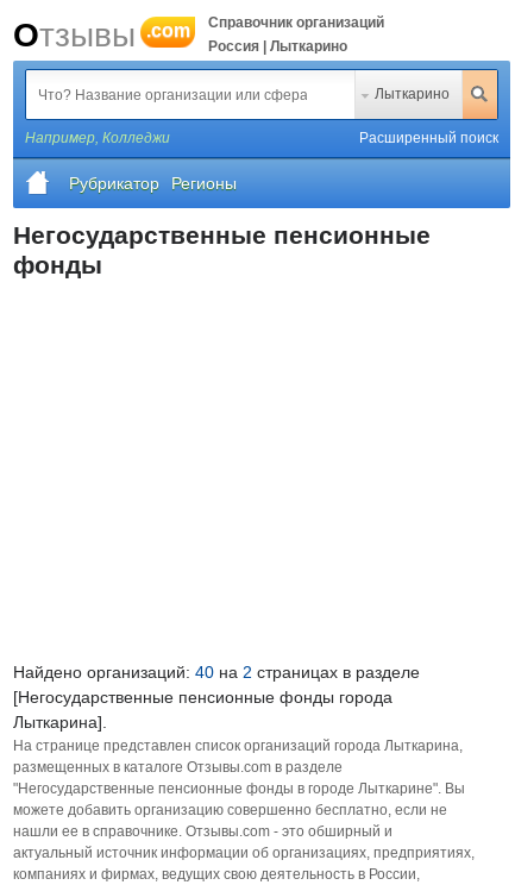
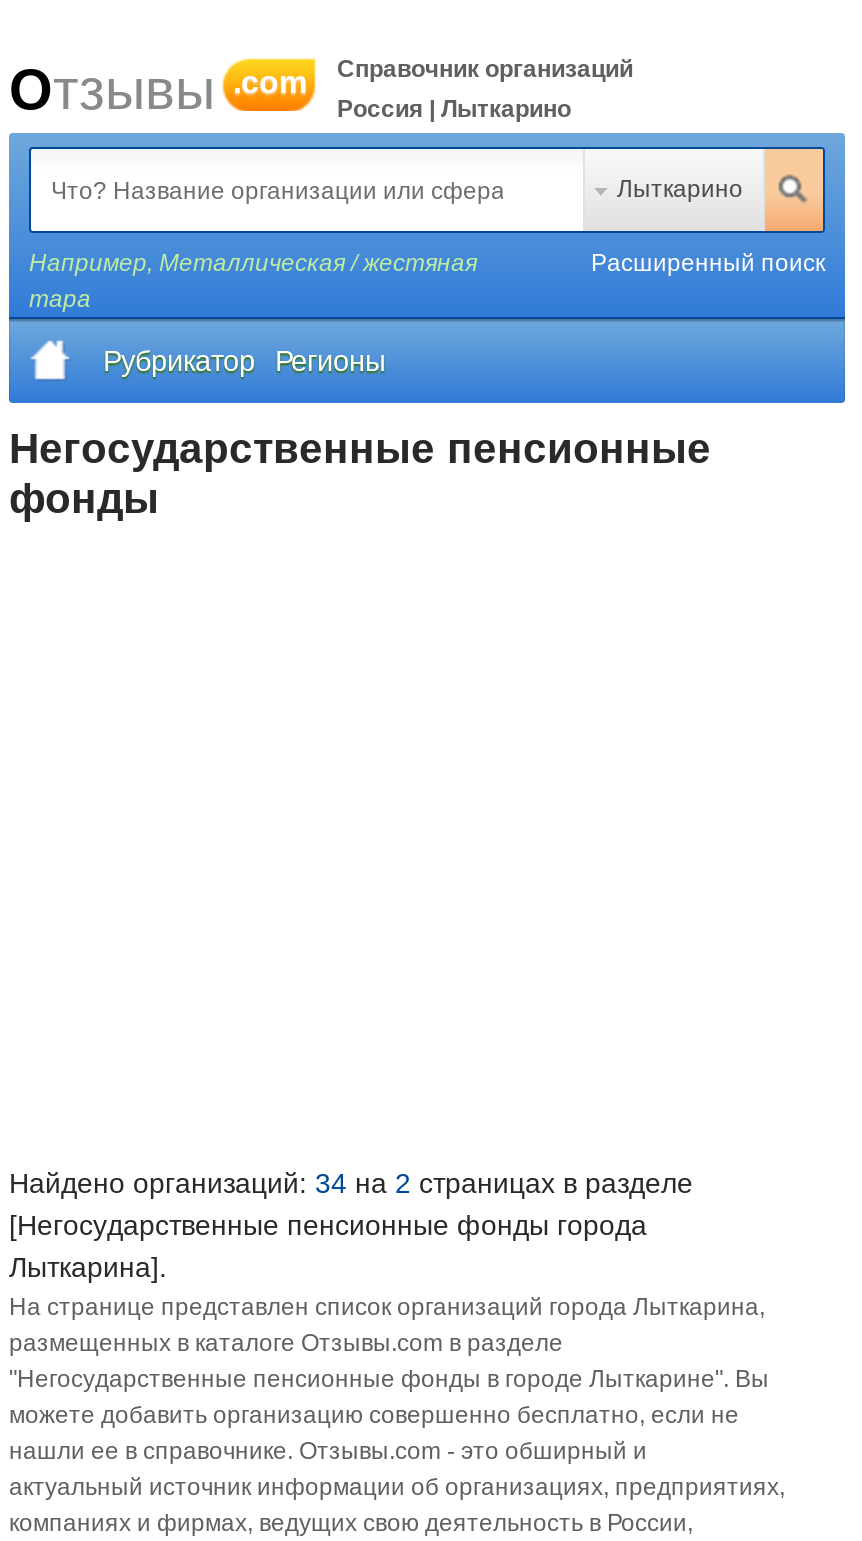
[25,130,170,146] Например, Колледжи -> [29,249,477,313] Например, Металлическая / жестяная | тара
[13,663,420,682] Найдено организаций: 40 на 2 страницах в разделе -> [9,1167,693,1199] Найдено организаций: 34 на 2 страницах в разделе

